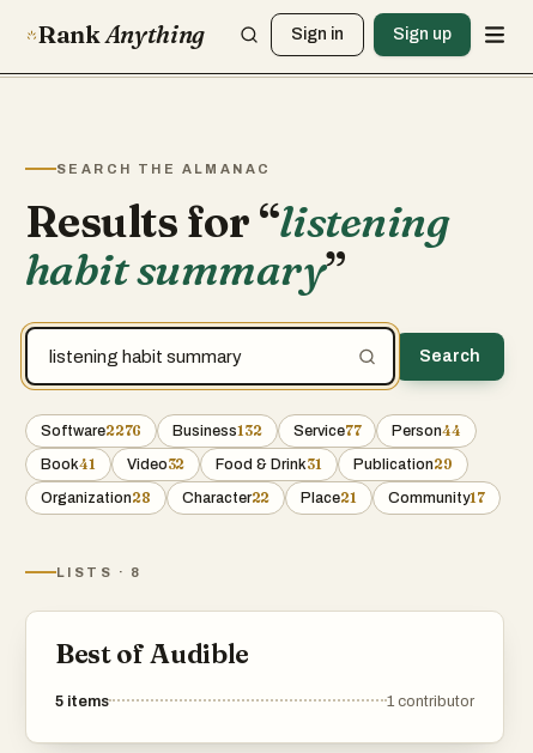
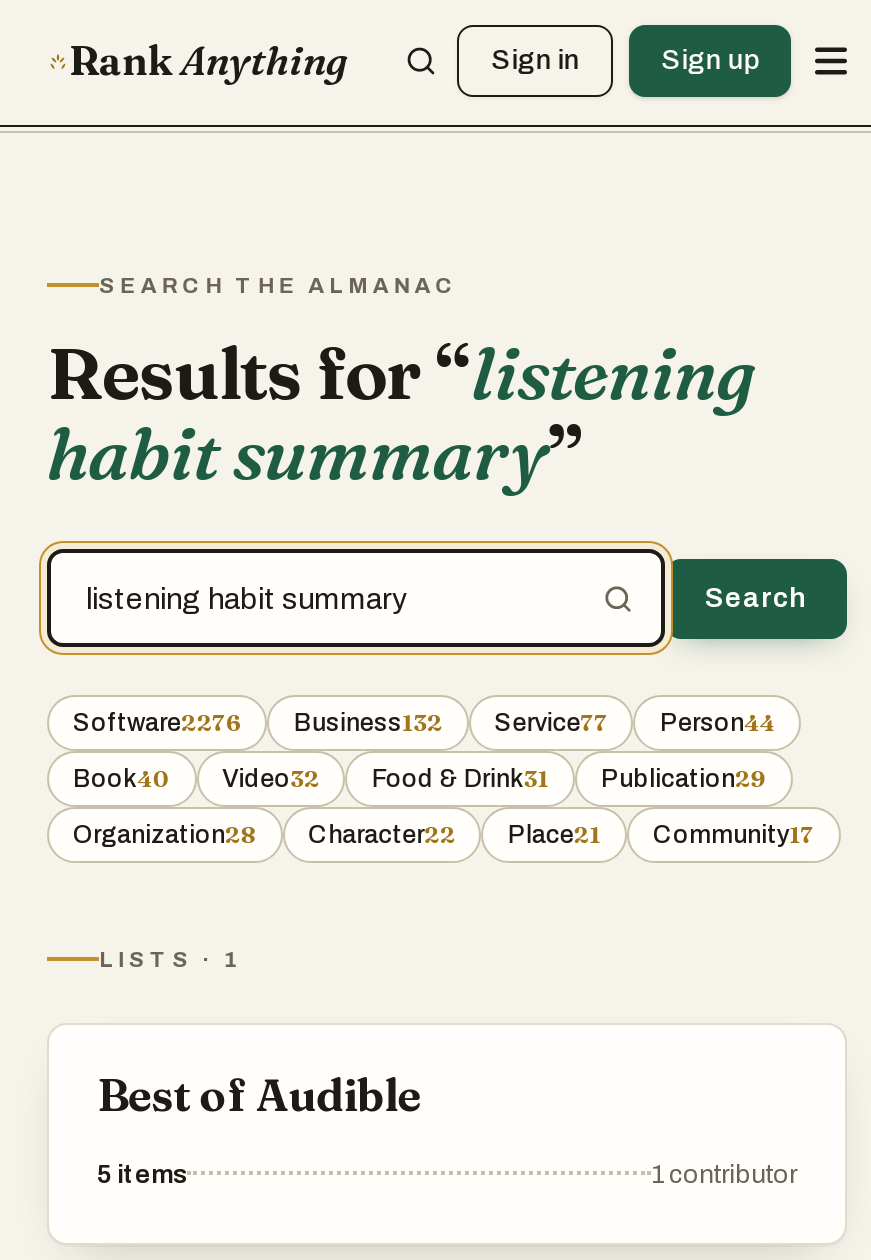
[41,456,452,473] Book41 Video32 Food & Drink31 Publication29 -> [73,764,766,793] Book40 Video32 Food & Drink31 Publication29
[56,565,142,579] LISTS · 8 -> [99,947,243,971] LISTS · 1

